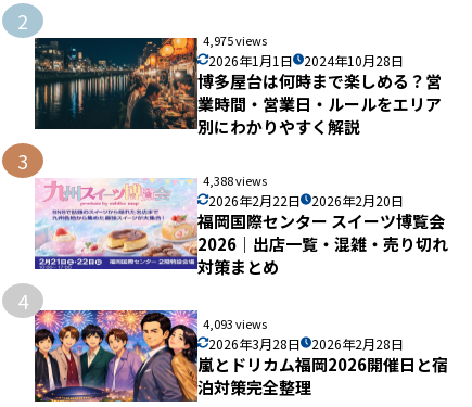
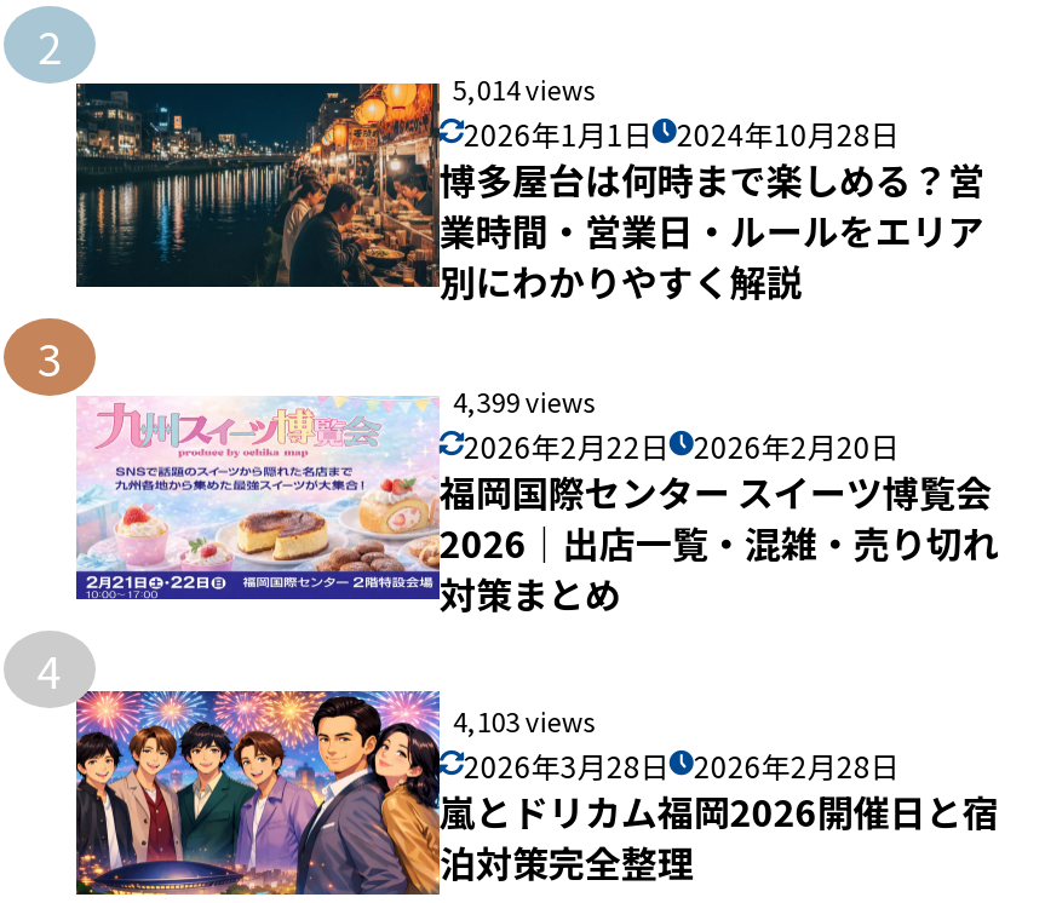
[203,31,267,49] 4,975 views -> [453,69,596,107] 5,014 views
[203,171,267,189] 4,388 views -> [453,381,596,420] 4,399 views
[203,315,267,332] 4,093 views -> [453,701,596,740] 4,103 views

